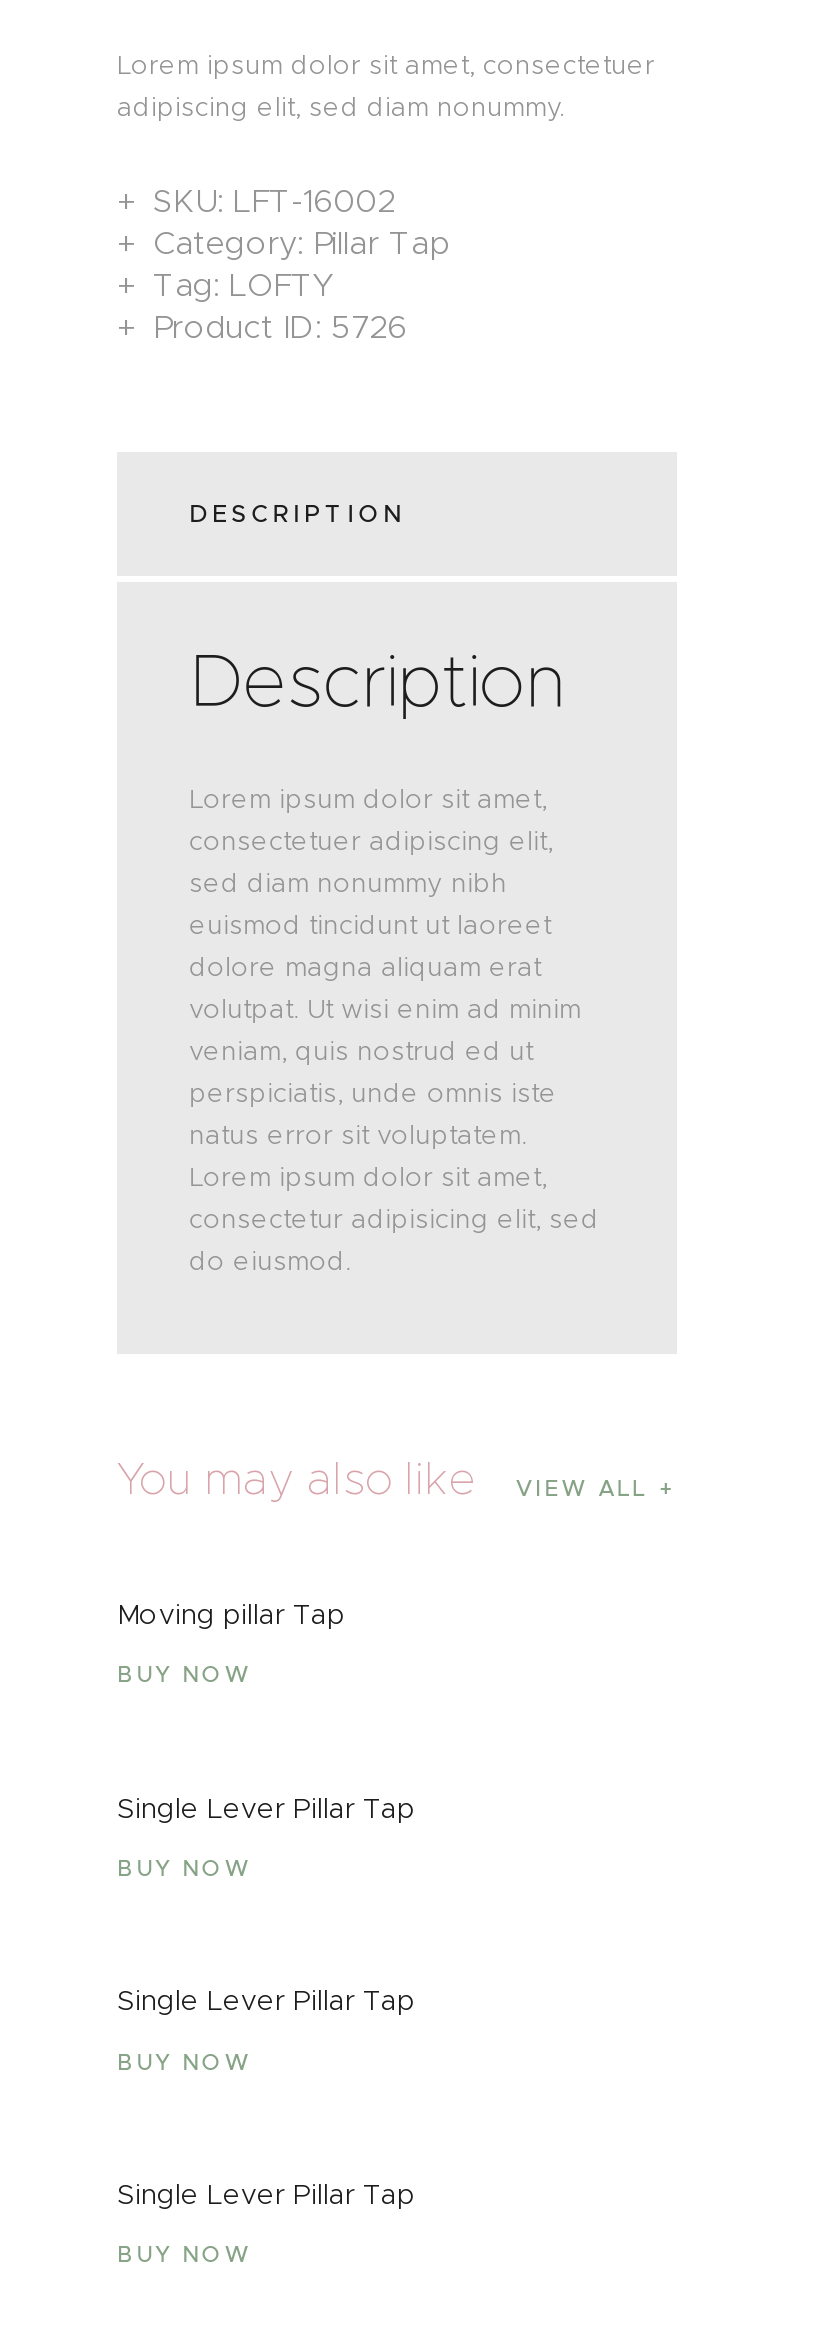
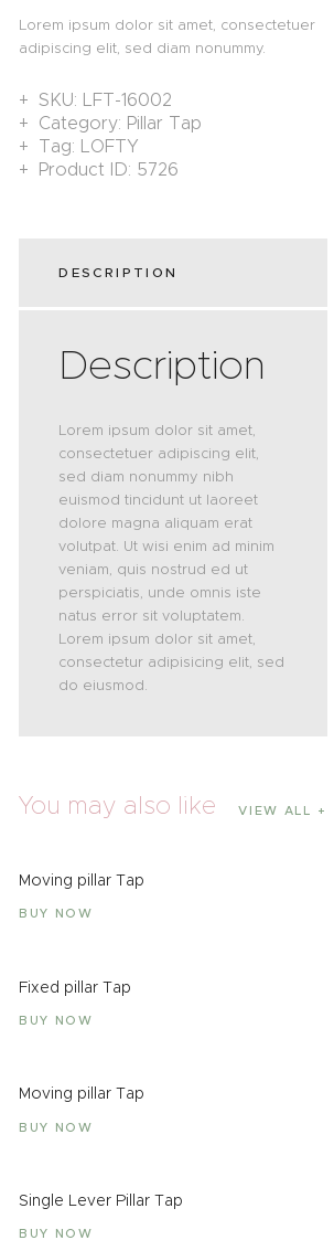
[117,1789,415,1825] Single Lever Pillar Tap -> [19,977,131,997] Fixed pillar Tap
[117,1983,415,2019] Single Lever Pillar Tap -> [19,1084,144,1104] Moving pillar Tap

